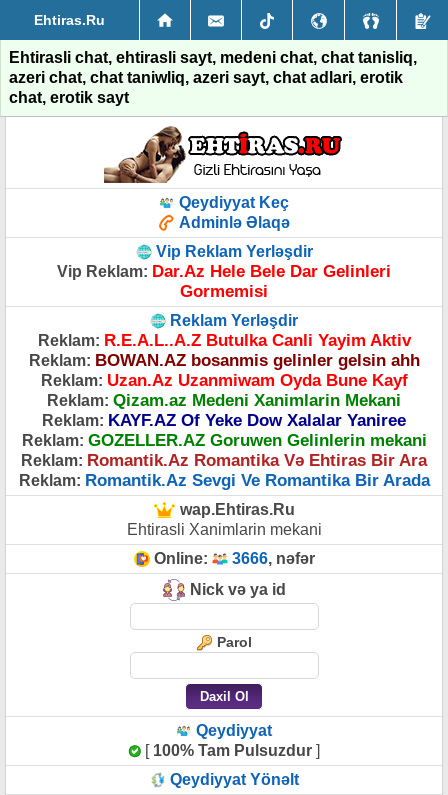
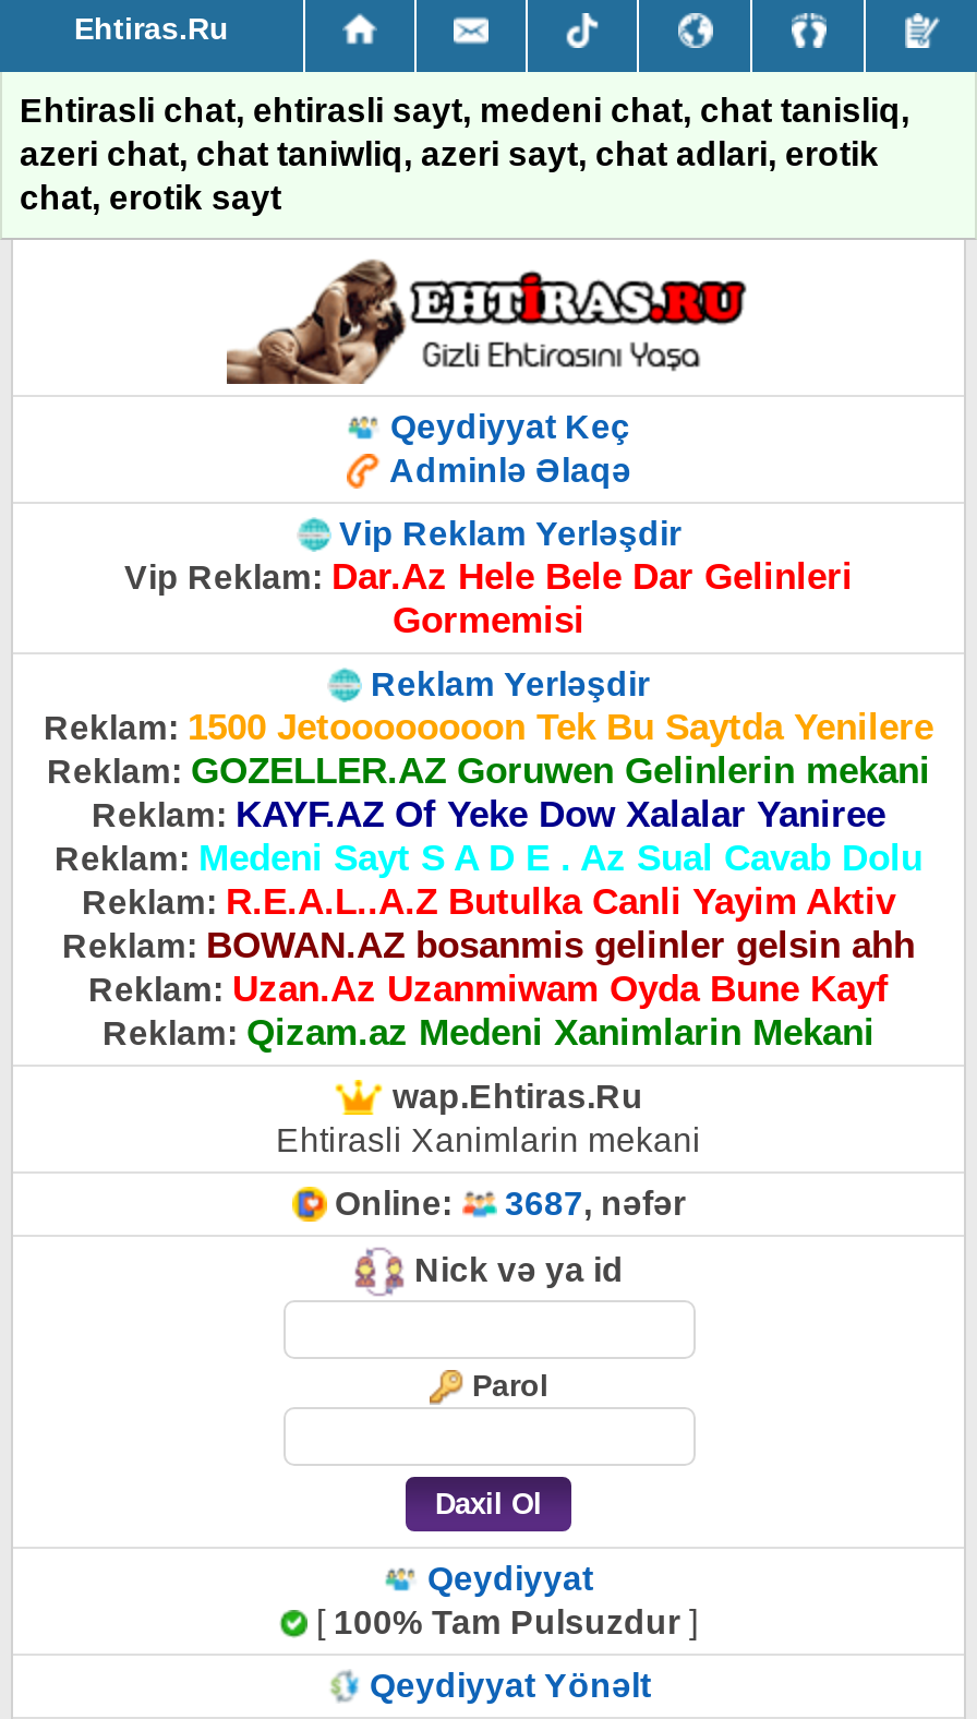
none -> [44,707,933,879] Reklam: 1500 Jetoooooooon Tek Bu Saytda Yenilere | Reklam: Medeni Sayt S A D E . Az Sual Cavab Dolu
moved [28,331,419,410] -> [62,881,915,1054]: Reklam: R.E.A.L..A.Z Butulka Canli Yayim Aktiv | Reklam: BOWAN.AZ bosanmis gelinler gelsin ahh | Reklam: Uzan.Az Uzanmiwam Oyda Bune Kayf | Reklam: Qizam.az Medeni Xanimlarin Mekani
moved [21,411,426,450] -> [47,750,930,836]: Reklam: KAYF.AZ Of Yeke Dow Xalalar Yaniree | Reklam: GOZELLER.AZ Goruwen Gelinlerin mekani
[18,451,429,490] Reklam: Romantik.Az Romantika Və Ehtiras Bir Ara | Reklam: Romantik.Az Sevgi Ve Romantika Bir Arada -> none
[153,550,314,567] Online: 3666, nəfər -> [335,1185,686,1222] Online: 3687, nəfər

